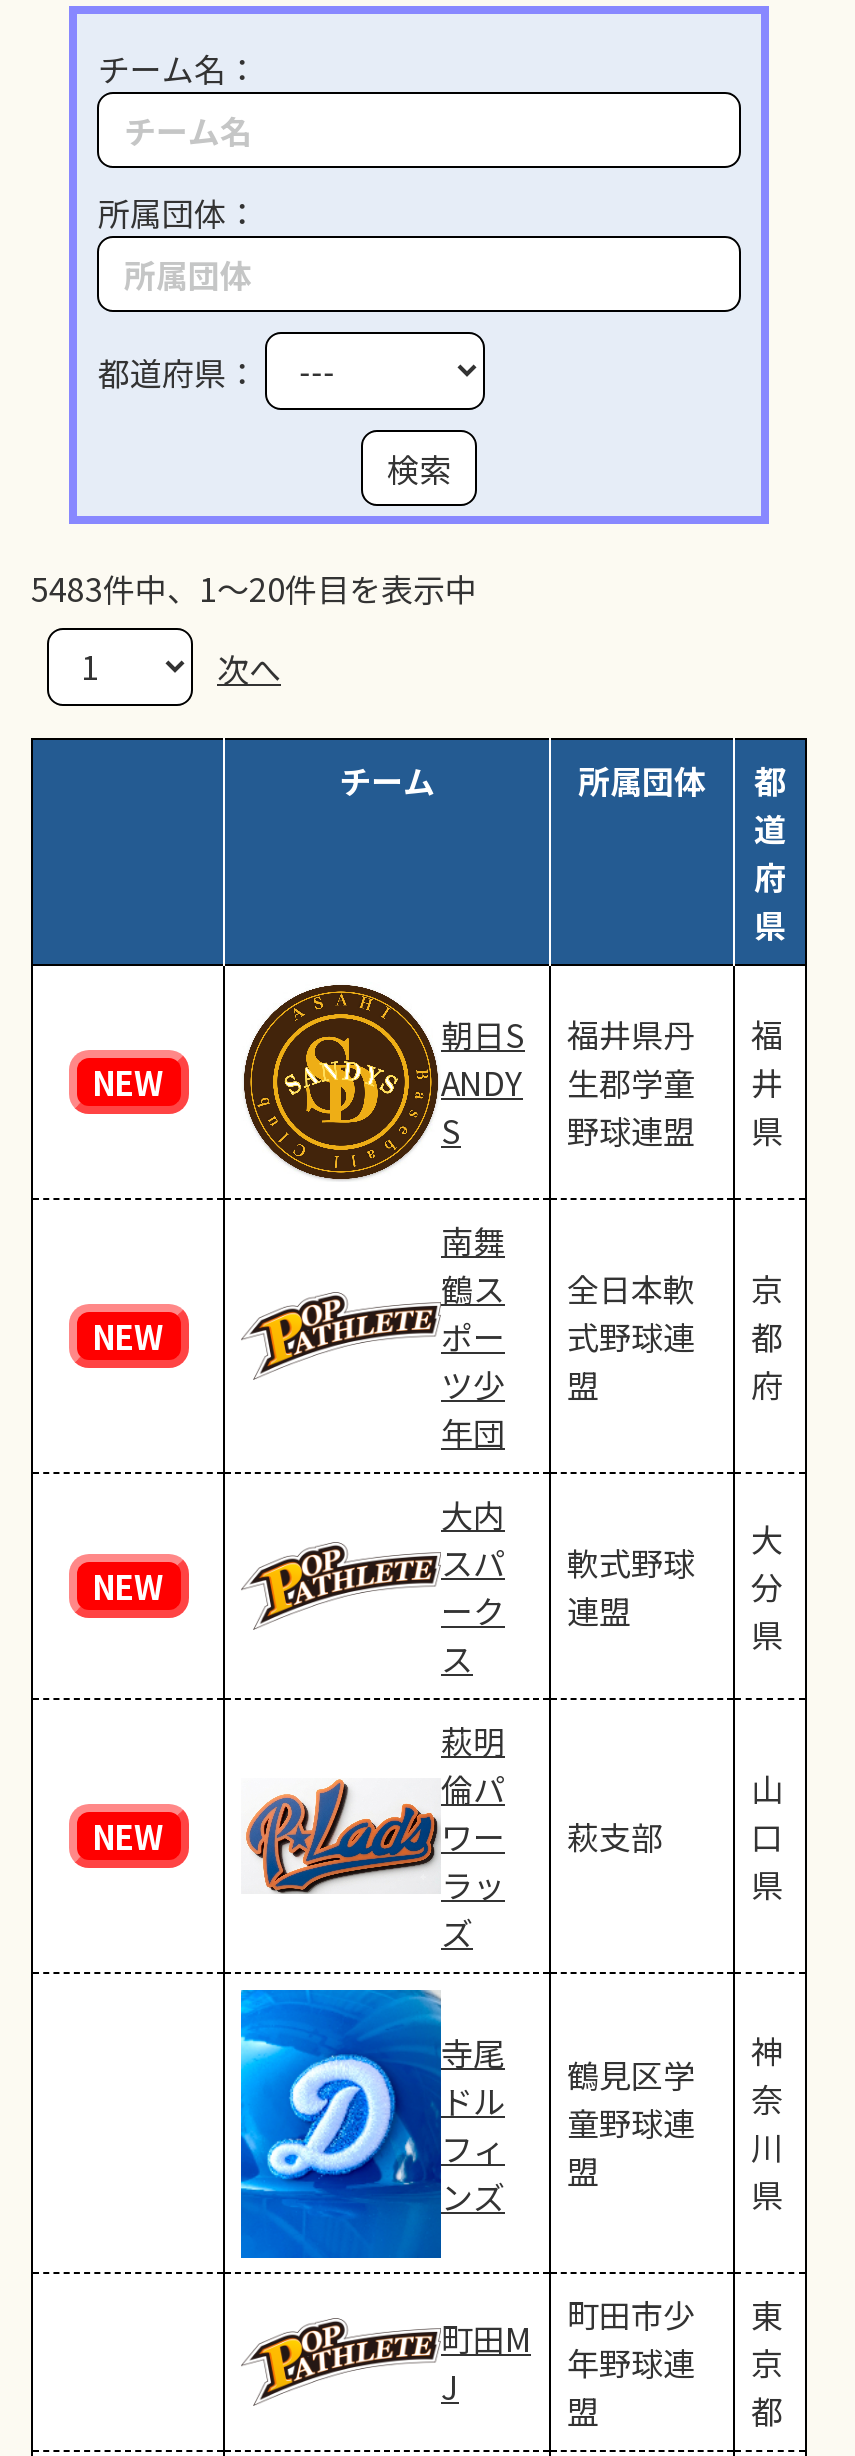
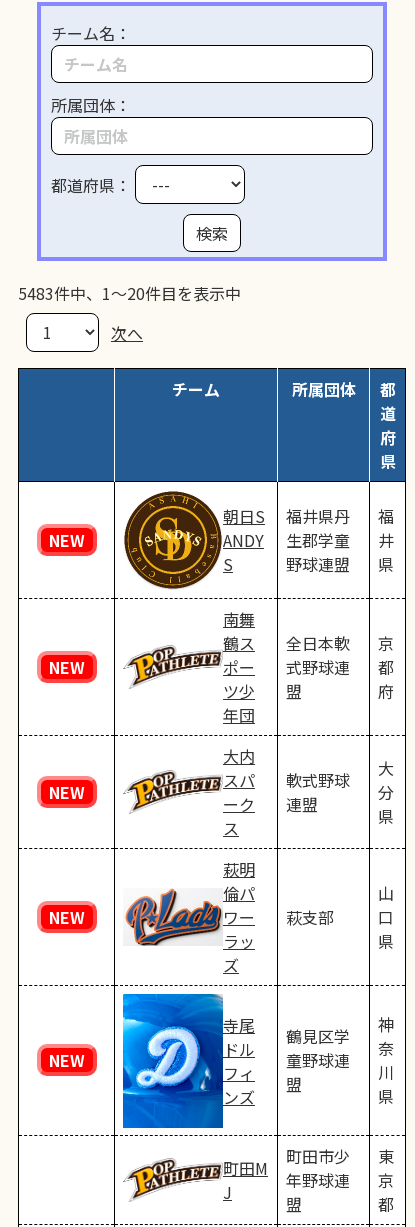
none -> [48,1048,84,1072] NEW

